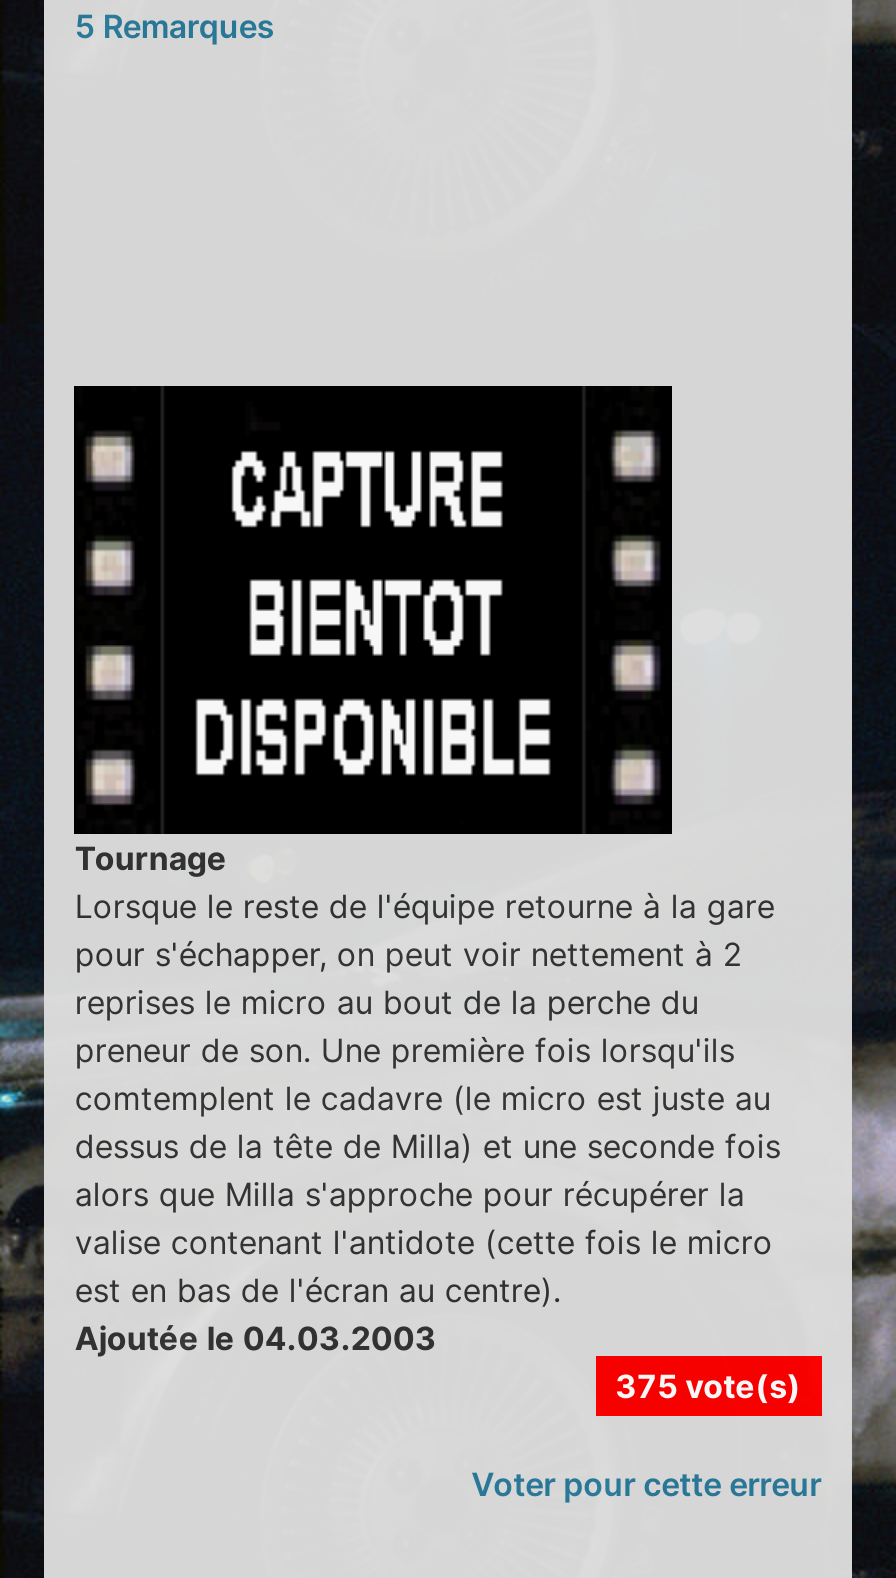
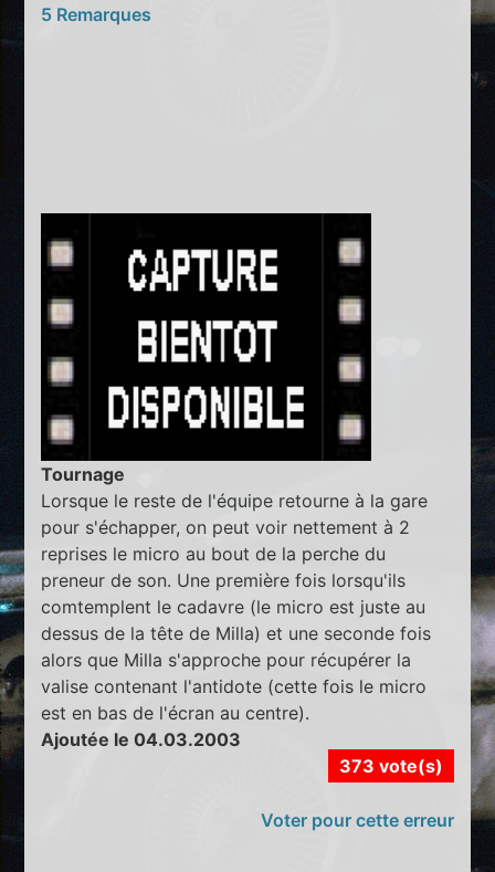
[615,1365,801,1405] 375 vote(s) -> [339,754,443,777] 373 vote(s)

